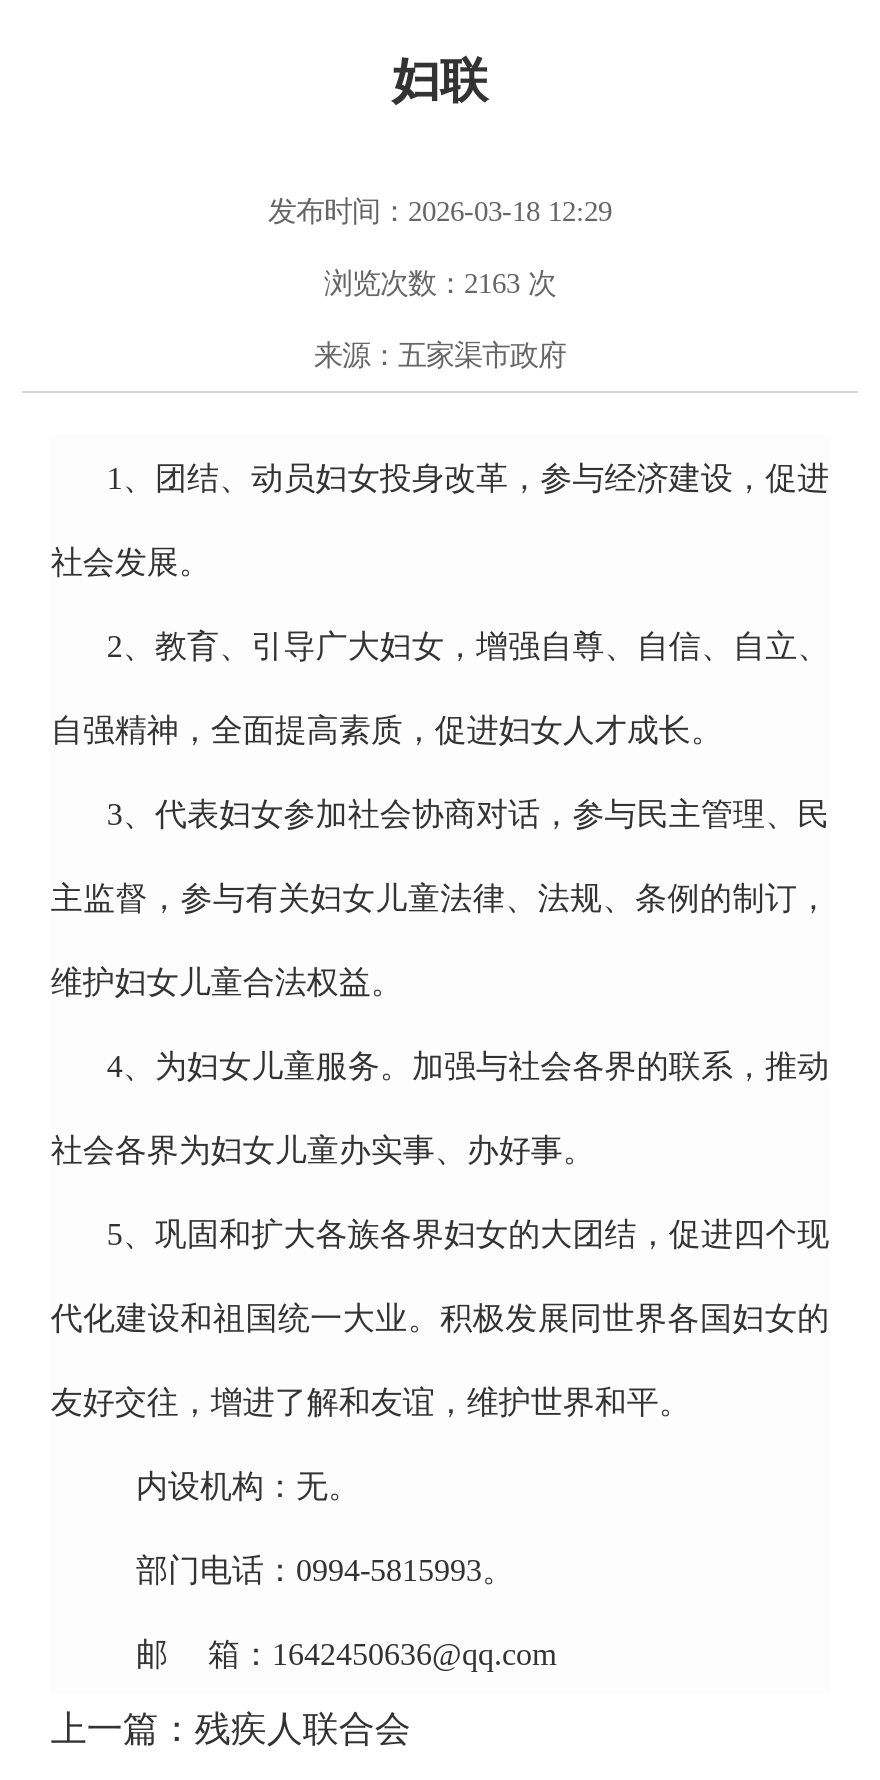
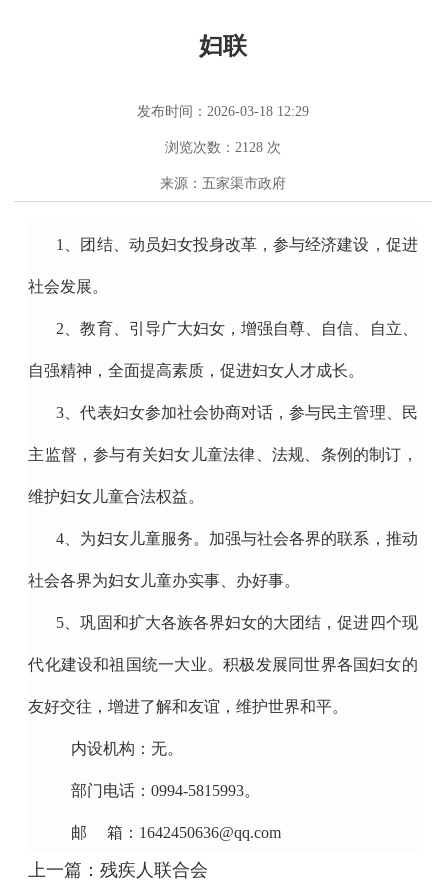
[324,267,556,299] 浏览次数：2163次 -> [165,139,281,155] 浏览次数：2128次

